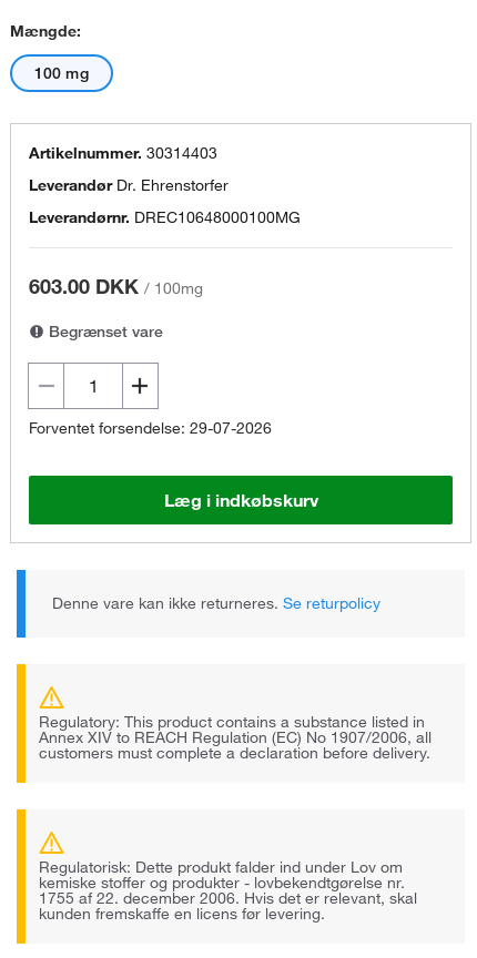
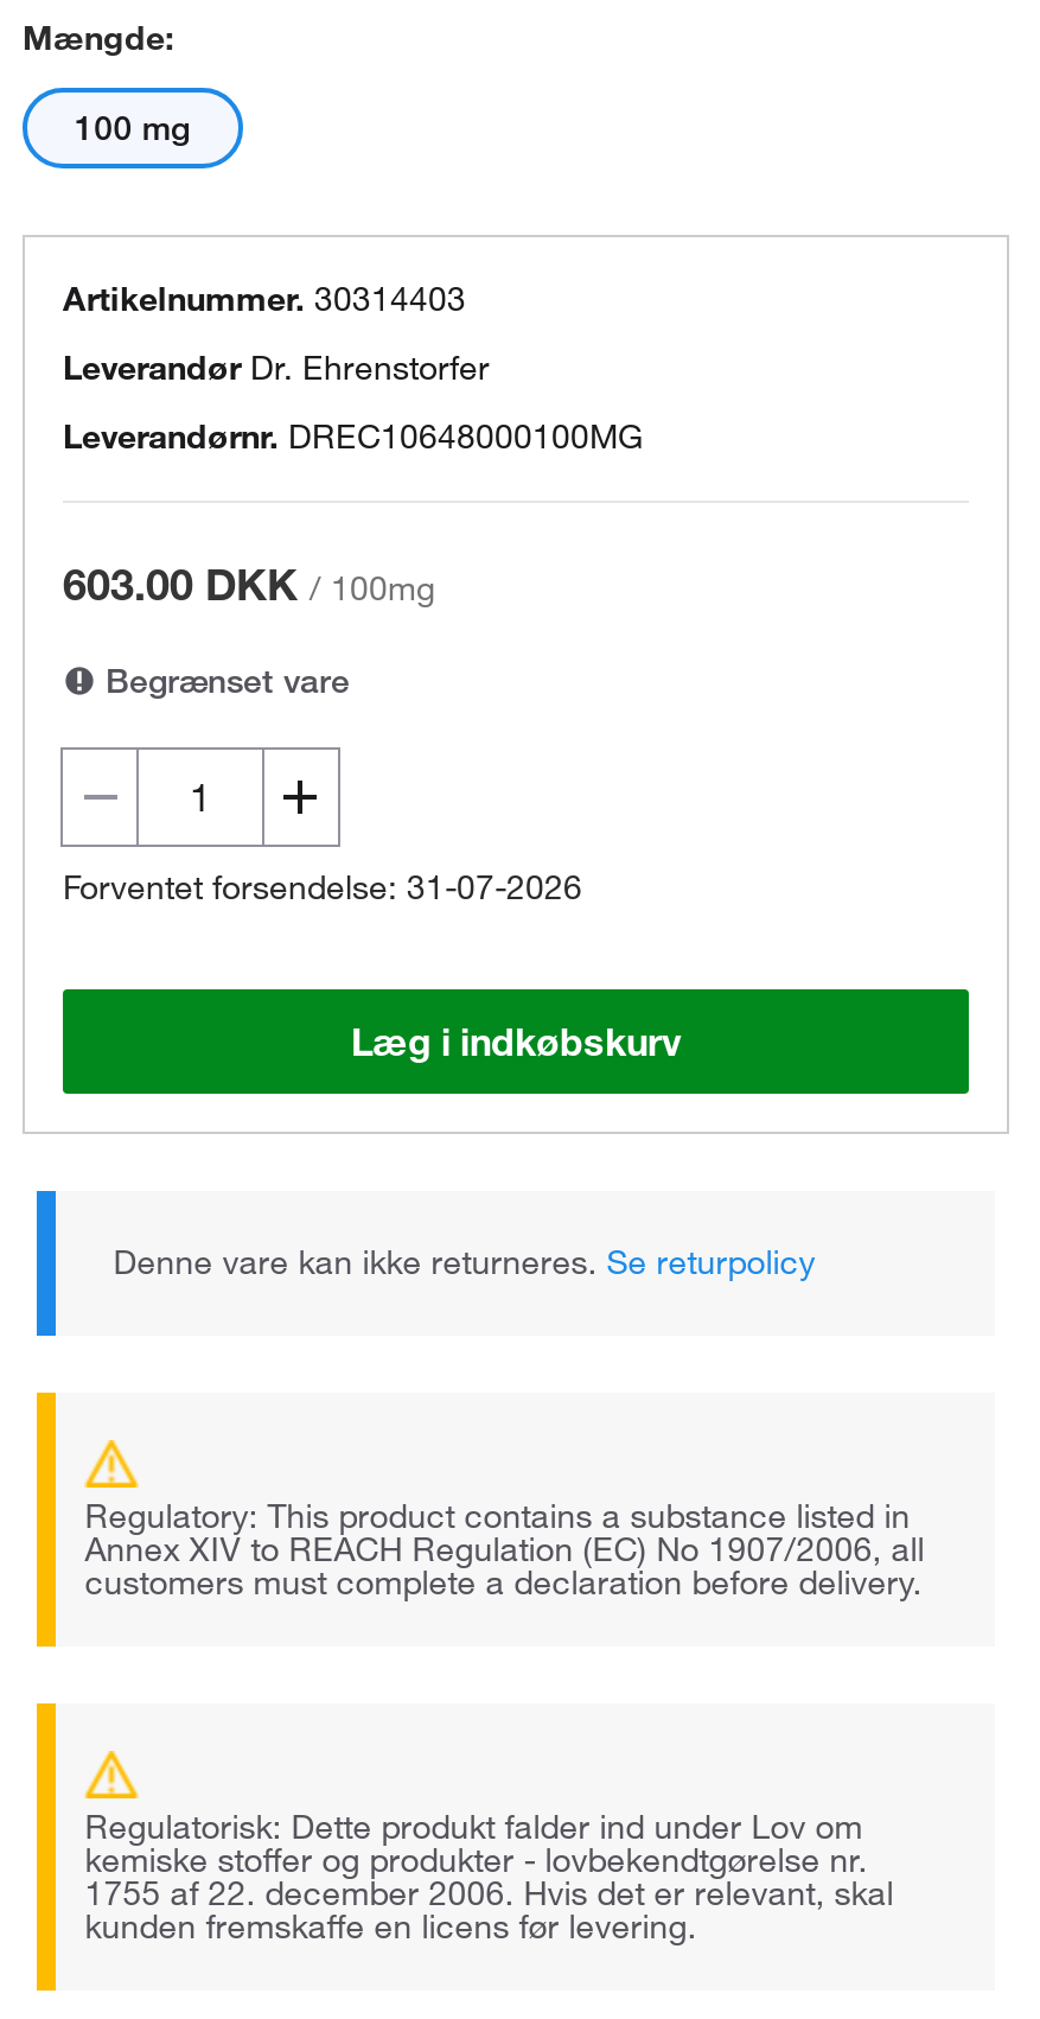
[29,418,272,438] Forventet forsendelse: 29-07-2026 -> [63,866,582,909] Forventet forsendelse: 31-07-2026

